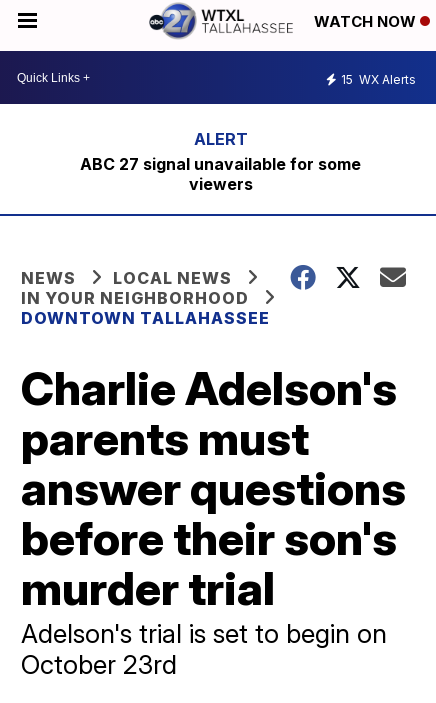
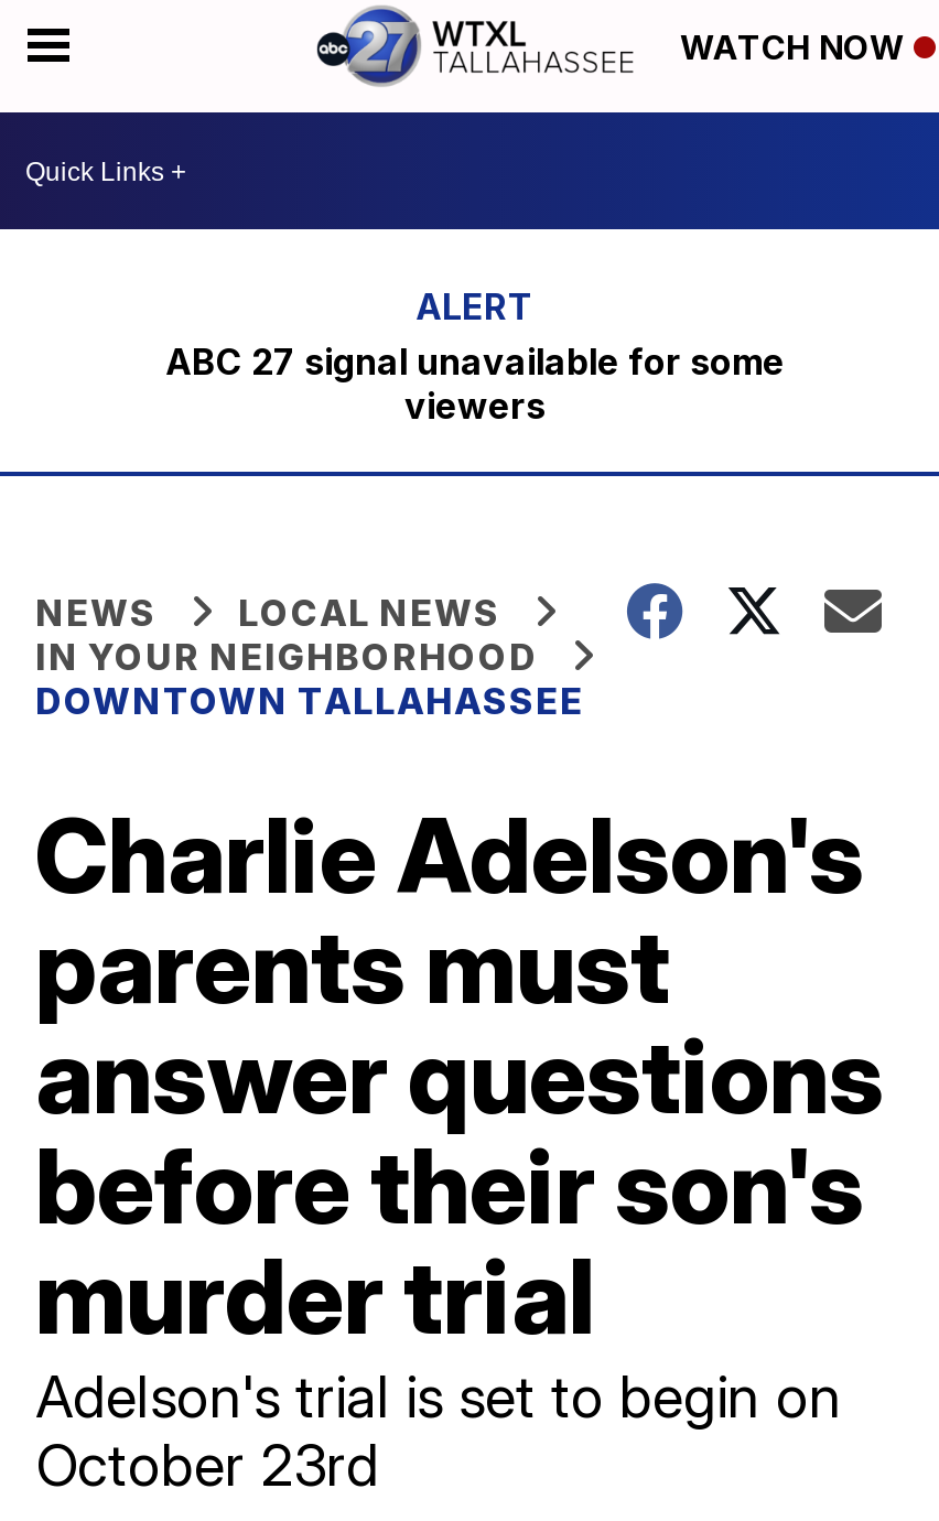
[341,71,416,86] 15 WX Alerts -> none

